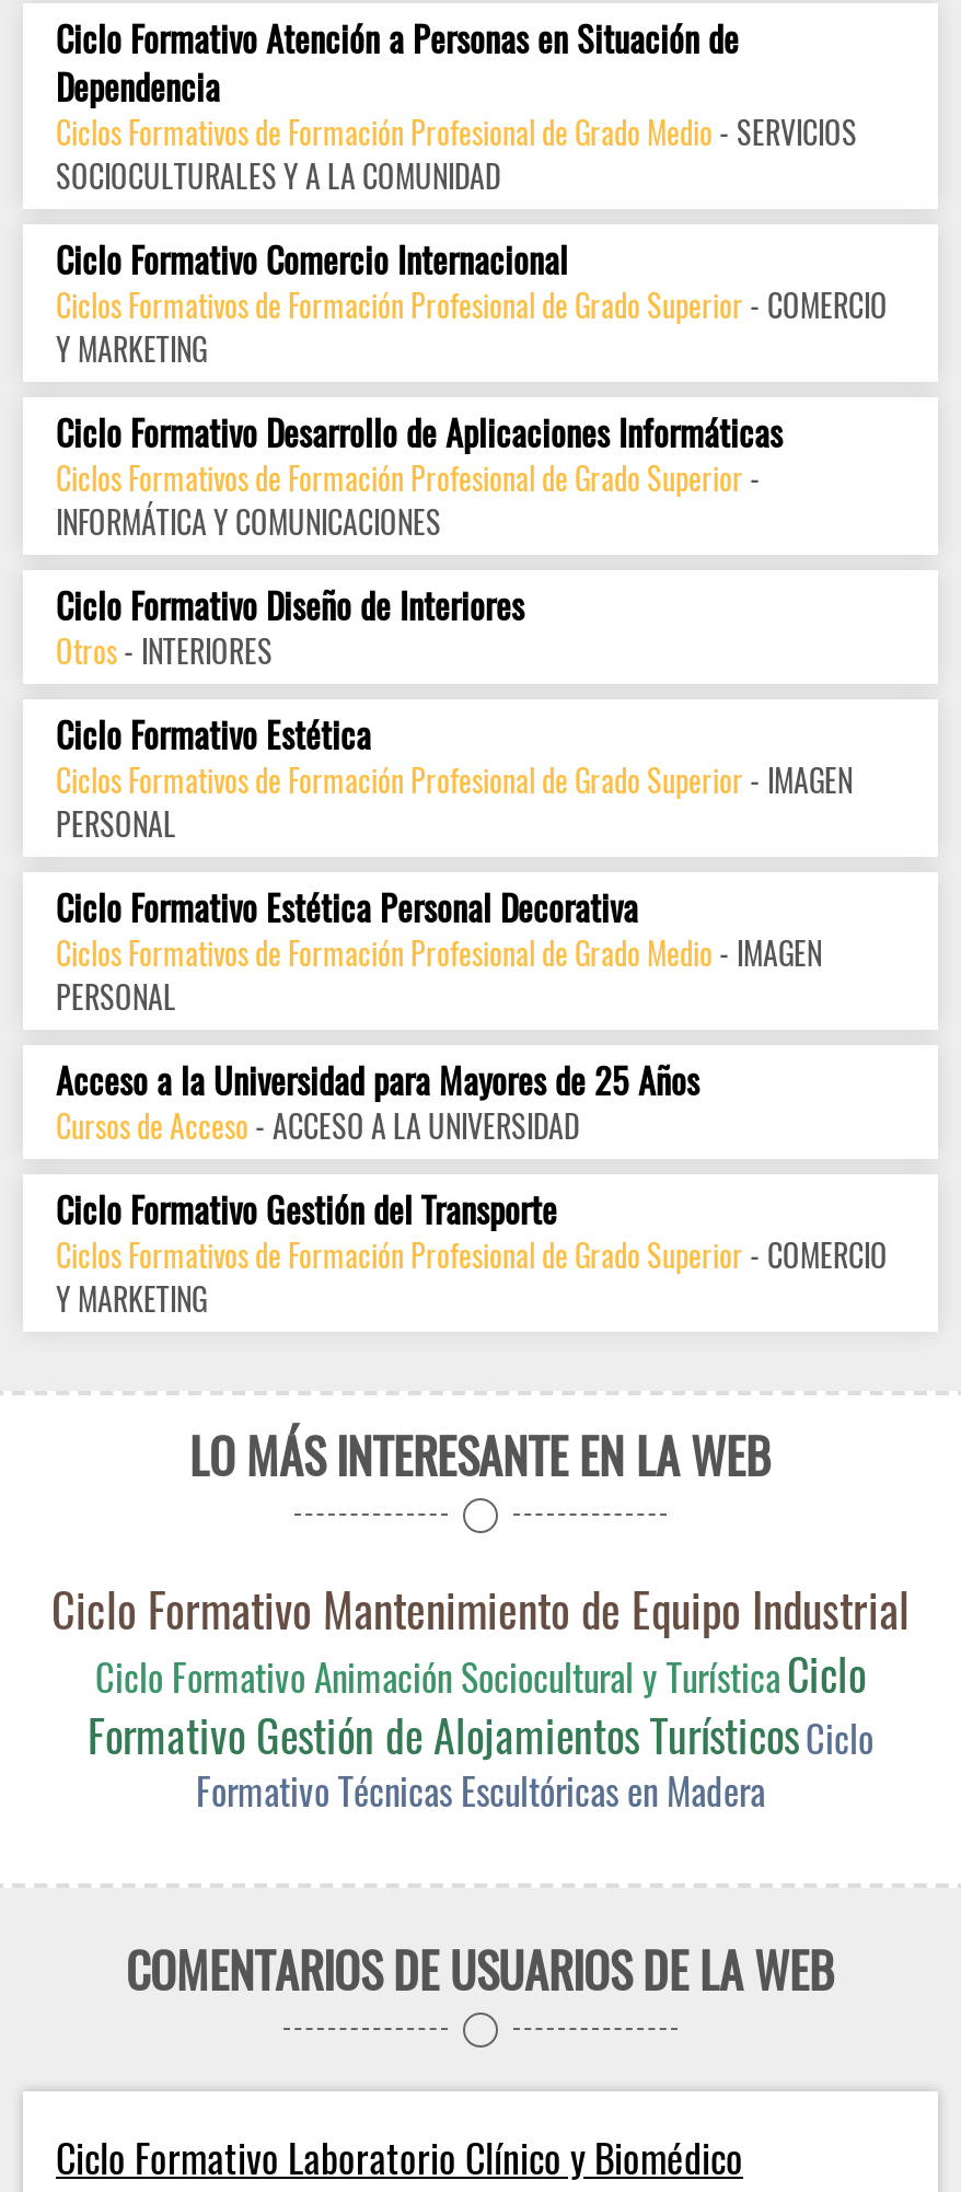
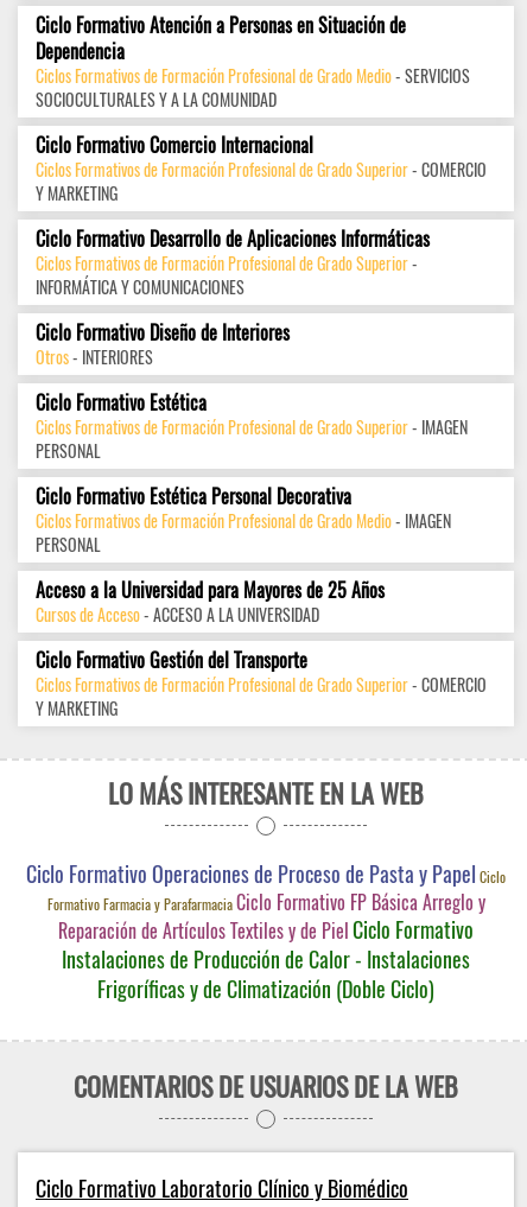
[51,1576,910,1819] Ciclo Formativo Mantenimiento de Equipo Industrial | Ciclo Formativo Animación Sociocultural y Turística Ciclo | Formativo Gestión de Alojamientos Turísticos Ciclo | Formativo Técnicas Escultóricas en Madera -> [26,859,506,1005] Ciclo Formativo Operaciones de Proceso de Pasta y Papel Ciclo | Formativo Farmacia y Parafarmacia Ciclo Formativo FP Básica Arreglo y | Reparación de Artículos Textiles y de Piel Ciclo Formativo | Instalaciones de Producción de Calor - Instalaciones | Frigoríficas y de Climatización (Doble Ciclo)

